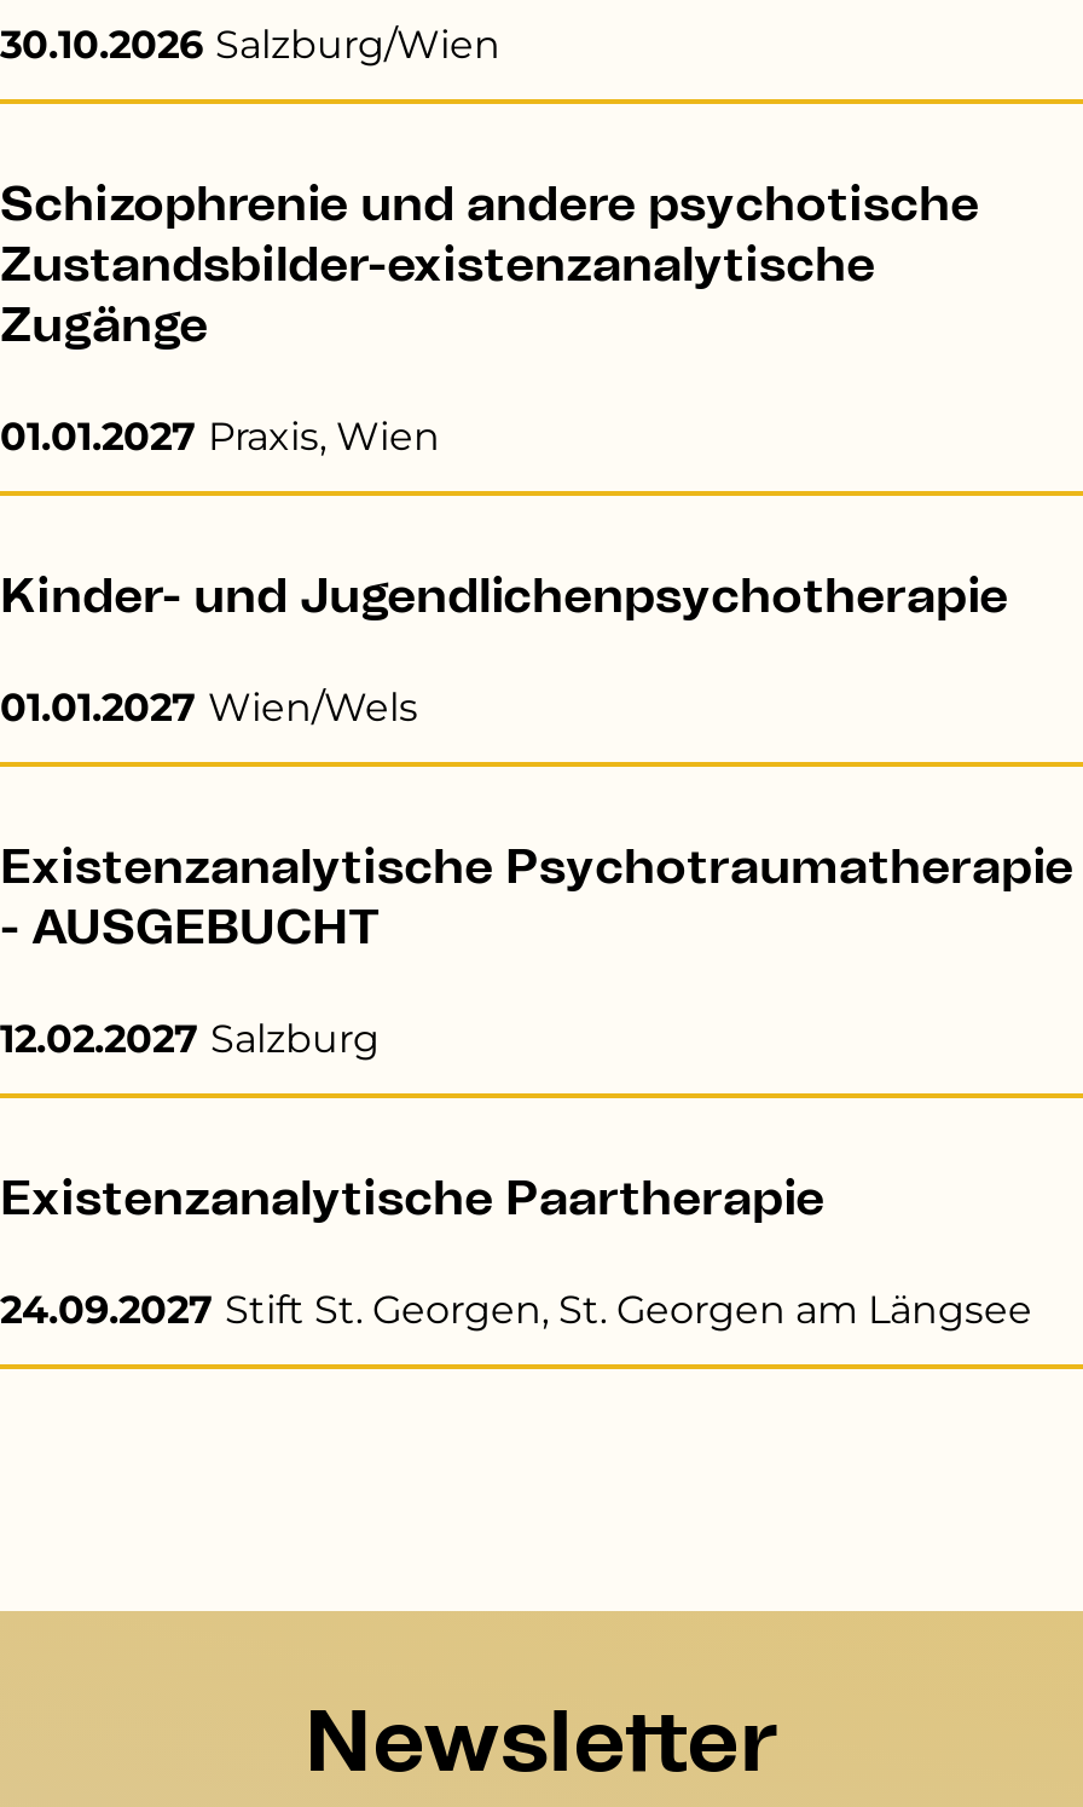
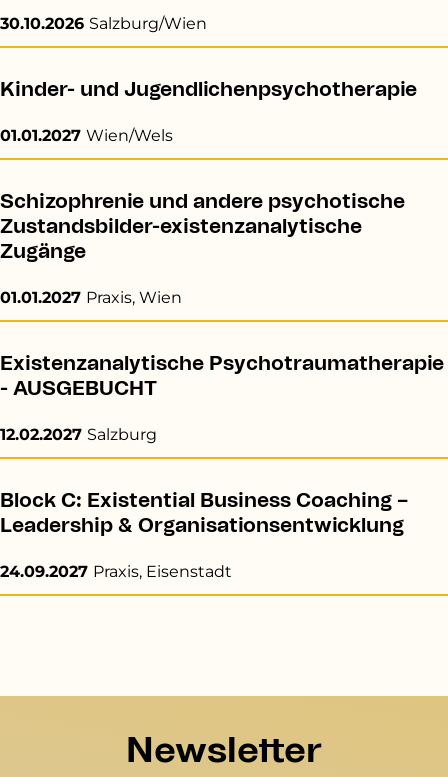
moved [0,181,979,460] -> [0,192,405,307]: Schizophrenie und andere psychotische | Zustandsbilder-existenzanalytische | Zugänge | 01.01.2027 Praxis, Wien
moved [0,573,1008,731] -> [0,80,417,145]: Kinder- und Jugendlichenpsychotherapie | 01.01.2027 Wien/Wels
[0,1176,824,1224] Existenzanalytische Paartherapie -> [0,491,408,536] Block C: Existential Business Coaching – | Leadership & Organisationsentwicklung
[0,1287,1032,1333] 24.09.2027 Stift St. Georgen, St. Georgen am Längsee -> [0,562,232,581] 24.09.2027 Praxis, Eisenstadt

